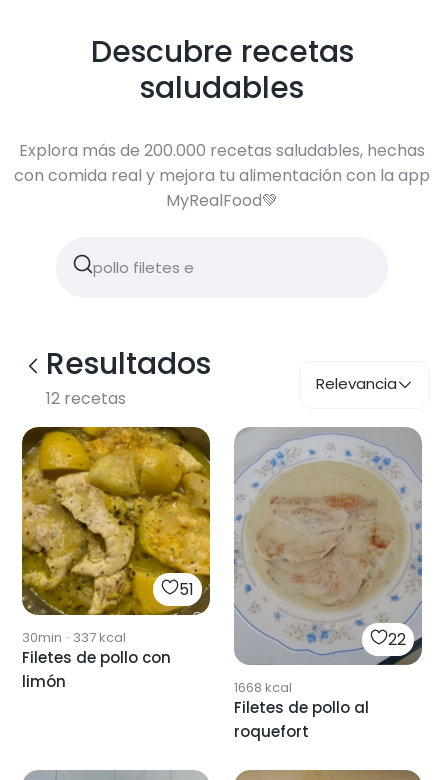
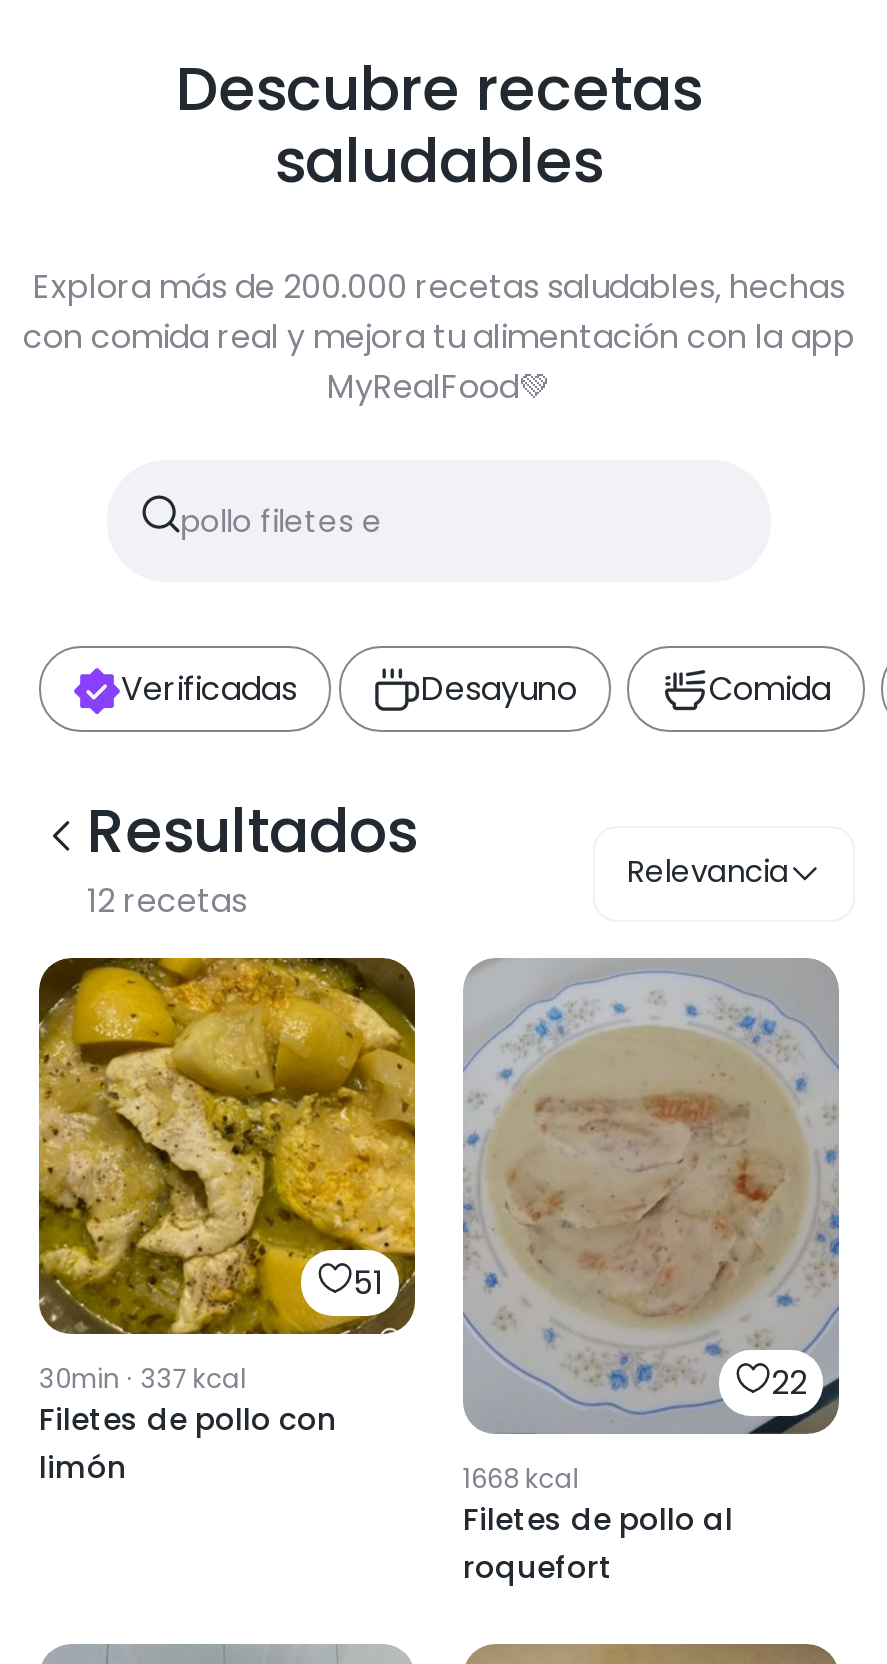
none -> [121,666,831,712] Verificadas | Desayuno | Comida

